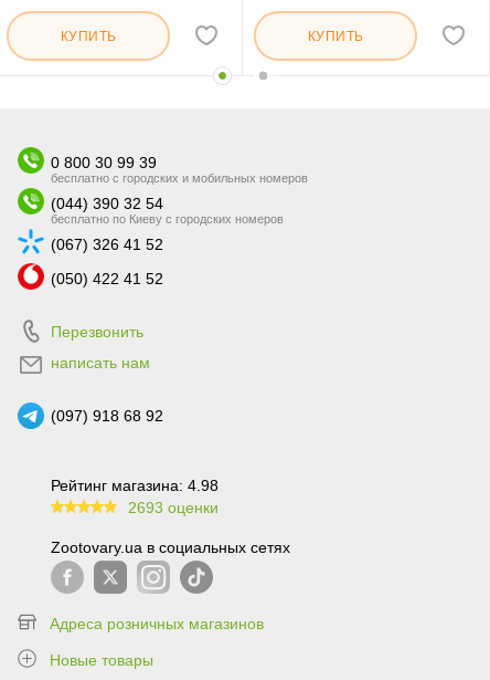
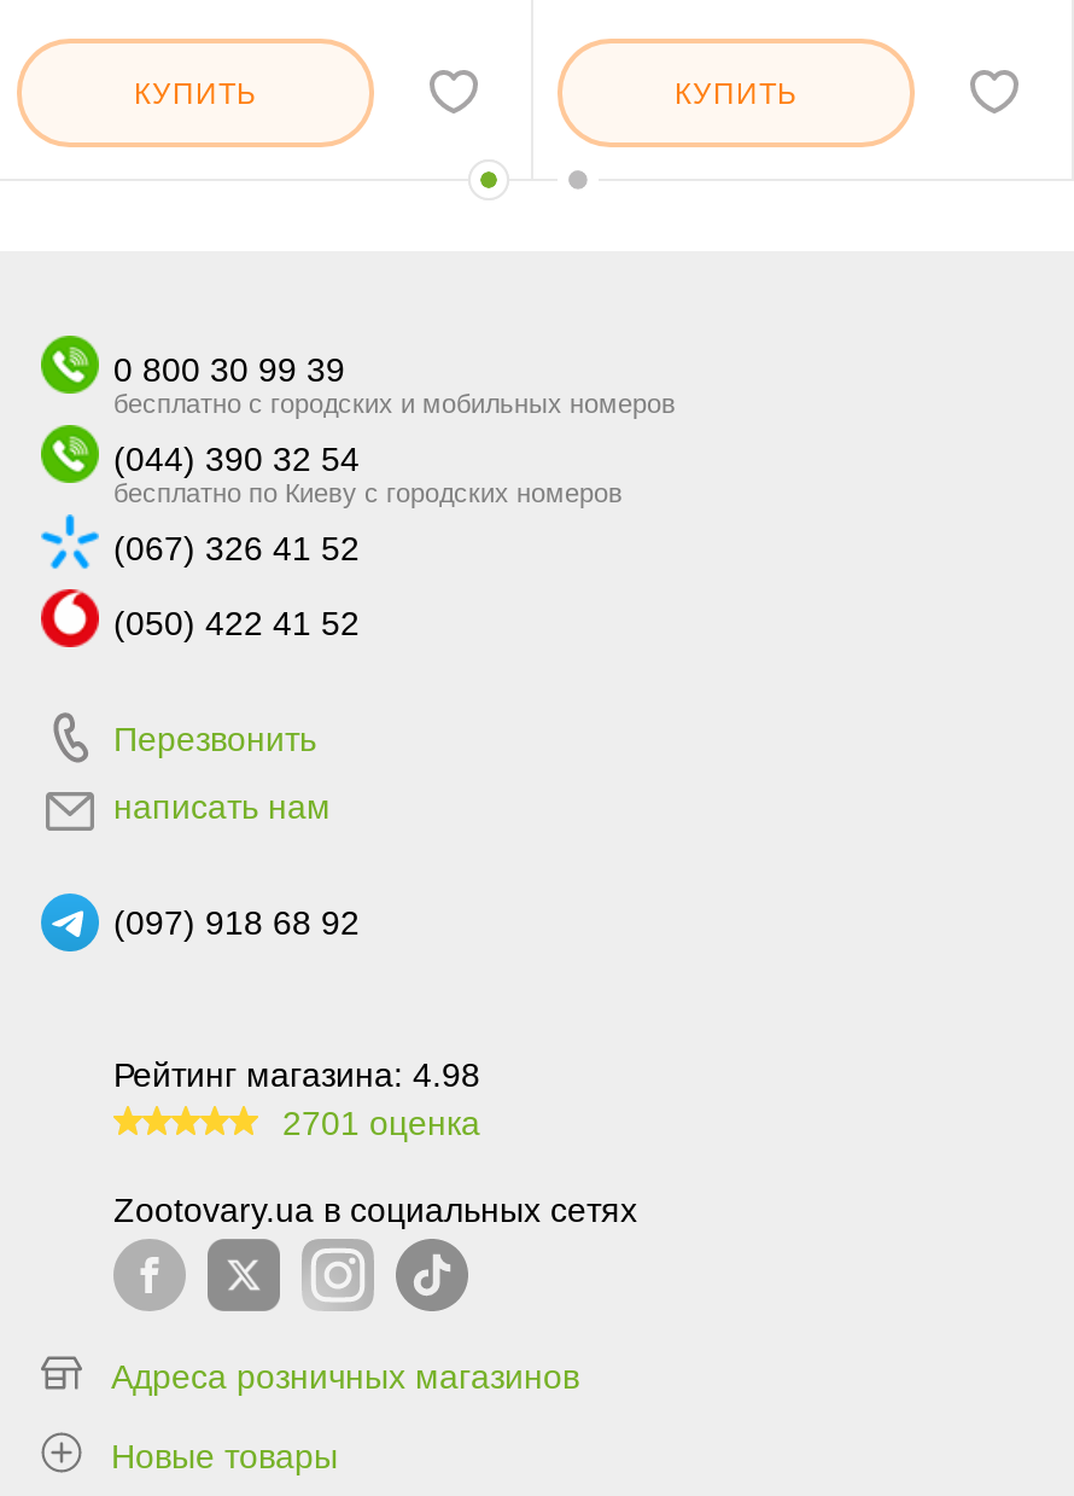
[128,499,219,516] 2693 оценки -> [282,1104,480,1142] 2701 оценка

